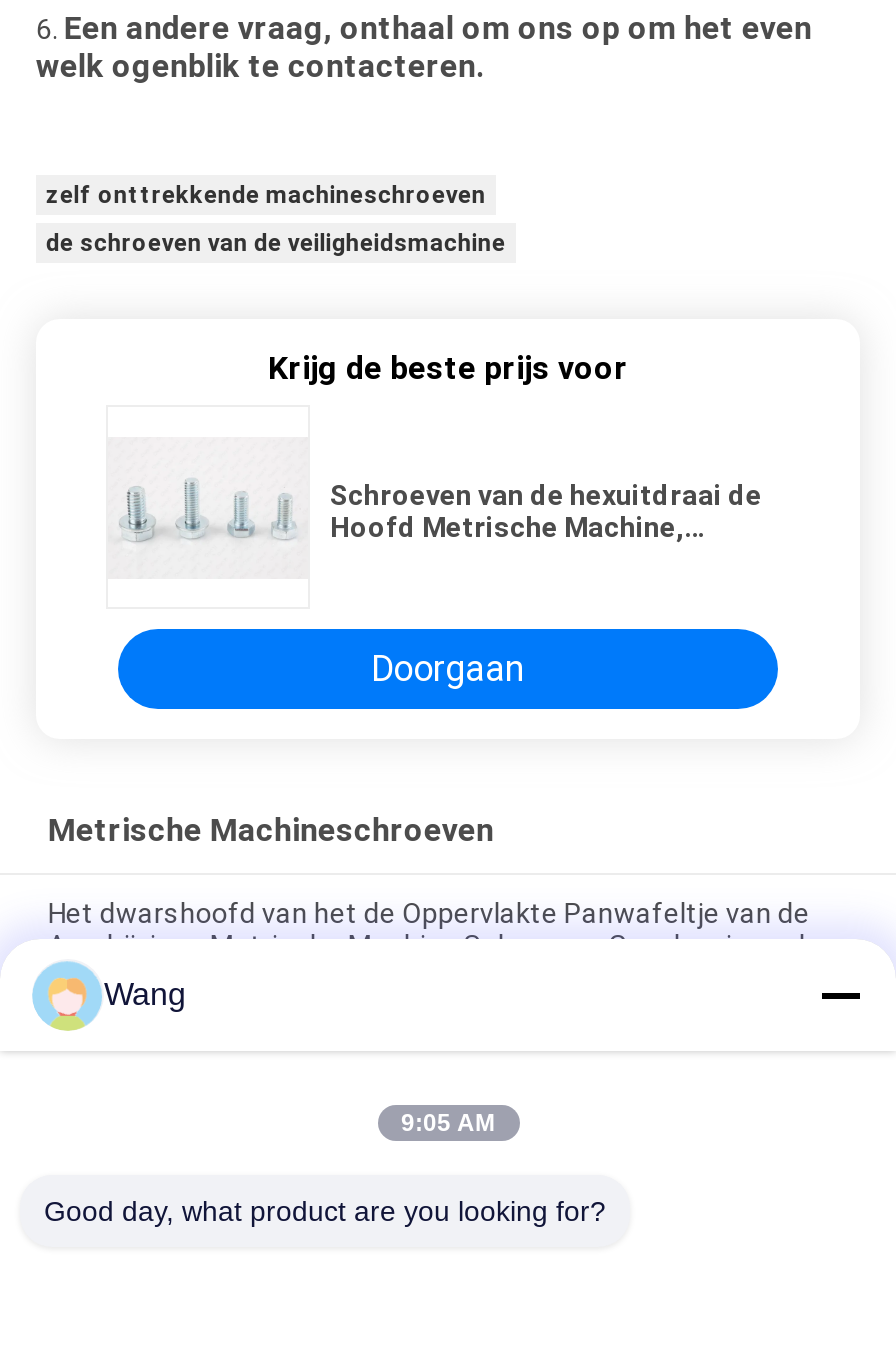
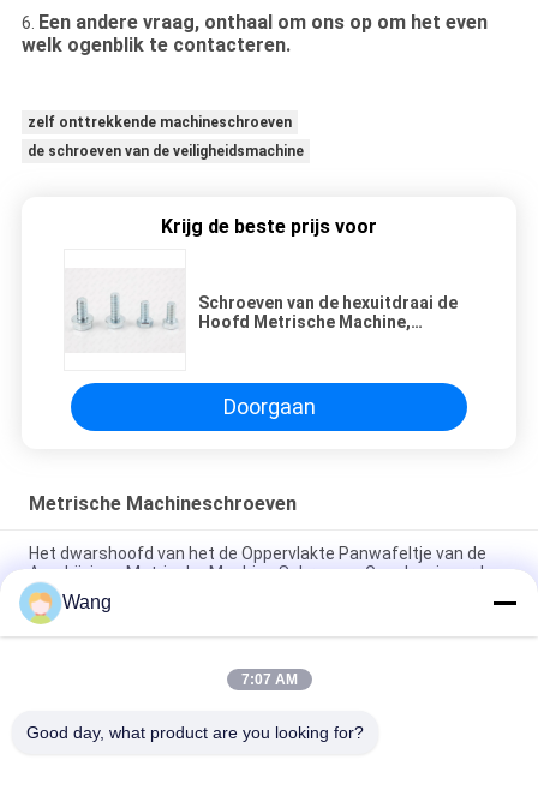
[401,1109,495,1137] 9:05 AM -> [241,671,297,688] 7:07 AM

